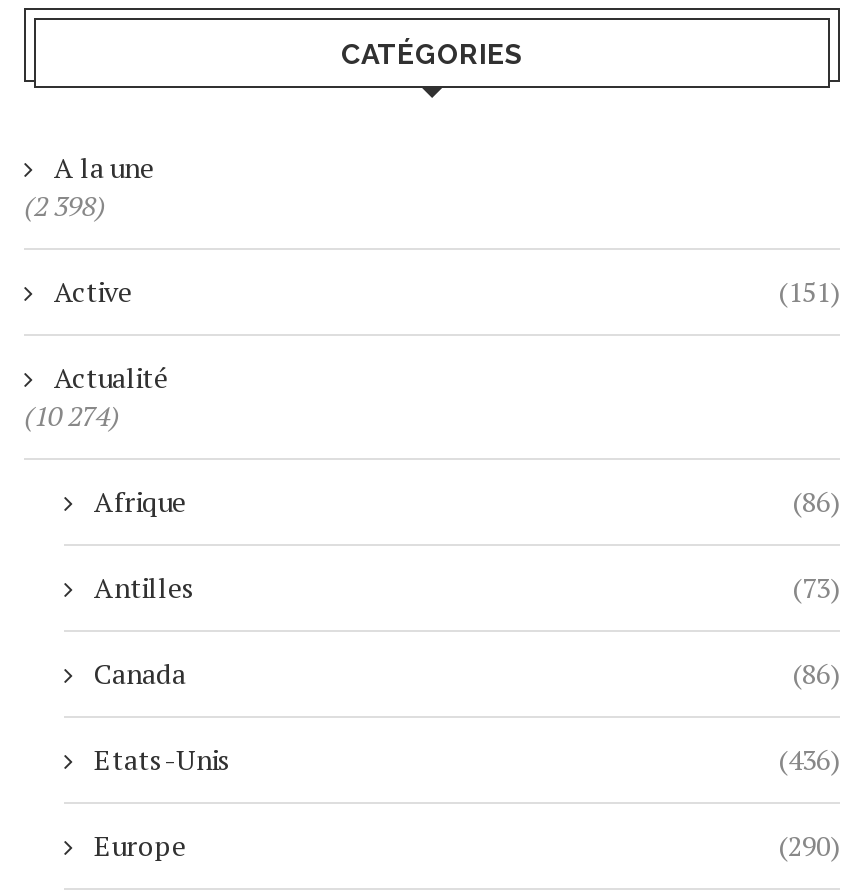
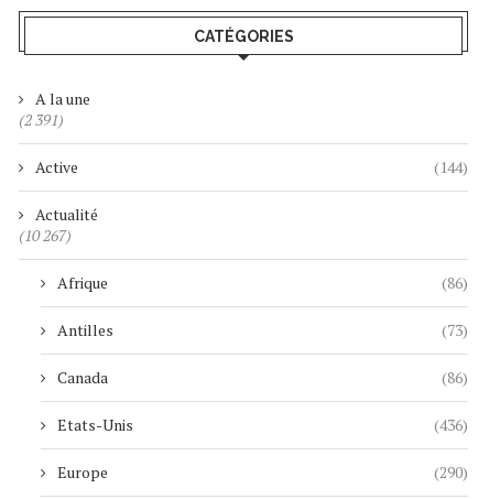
[24,186,106,224] (2 398) -> [19,109,64,130] (2 391)
[778,272,840,310] (151) -> [434,157,468,177] (144)
[24,396,120,434] (10 274) -> [19,225,72,246] (10 267)

